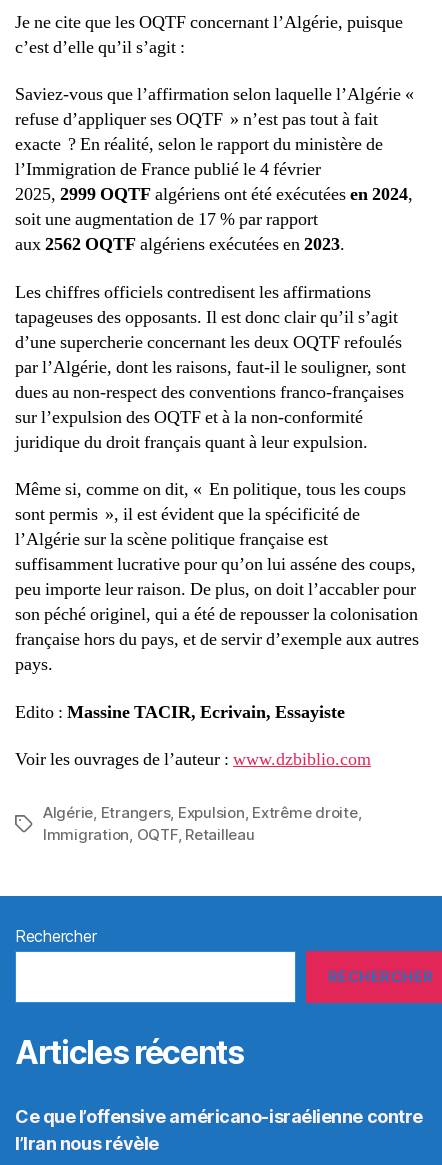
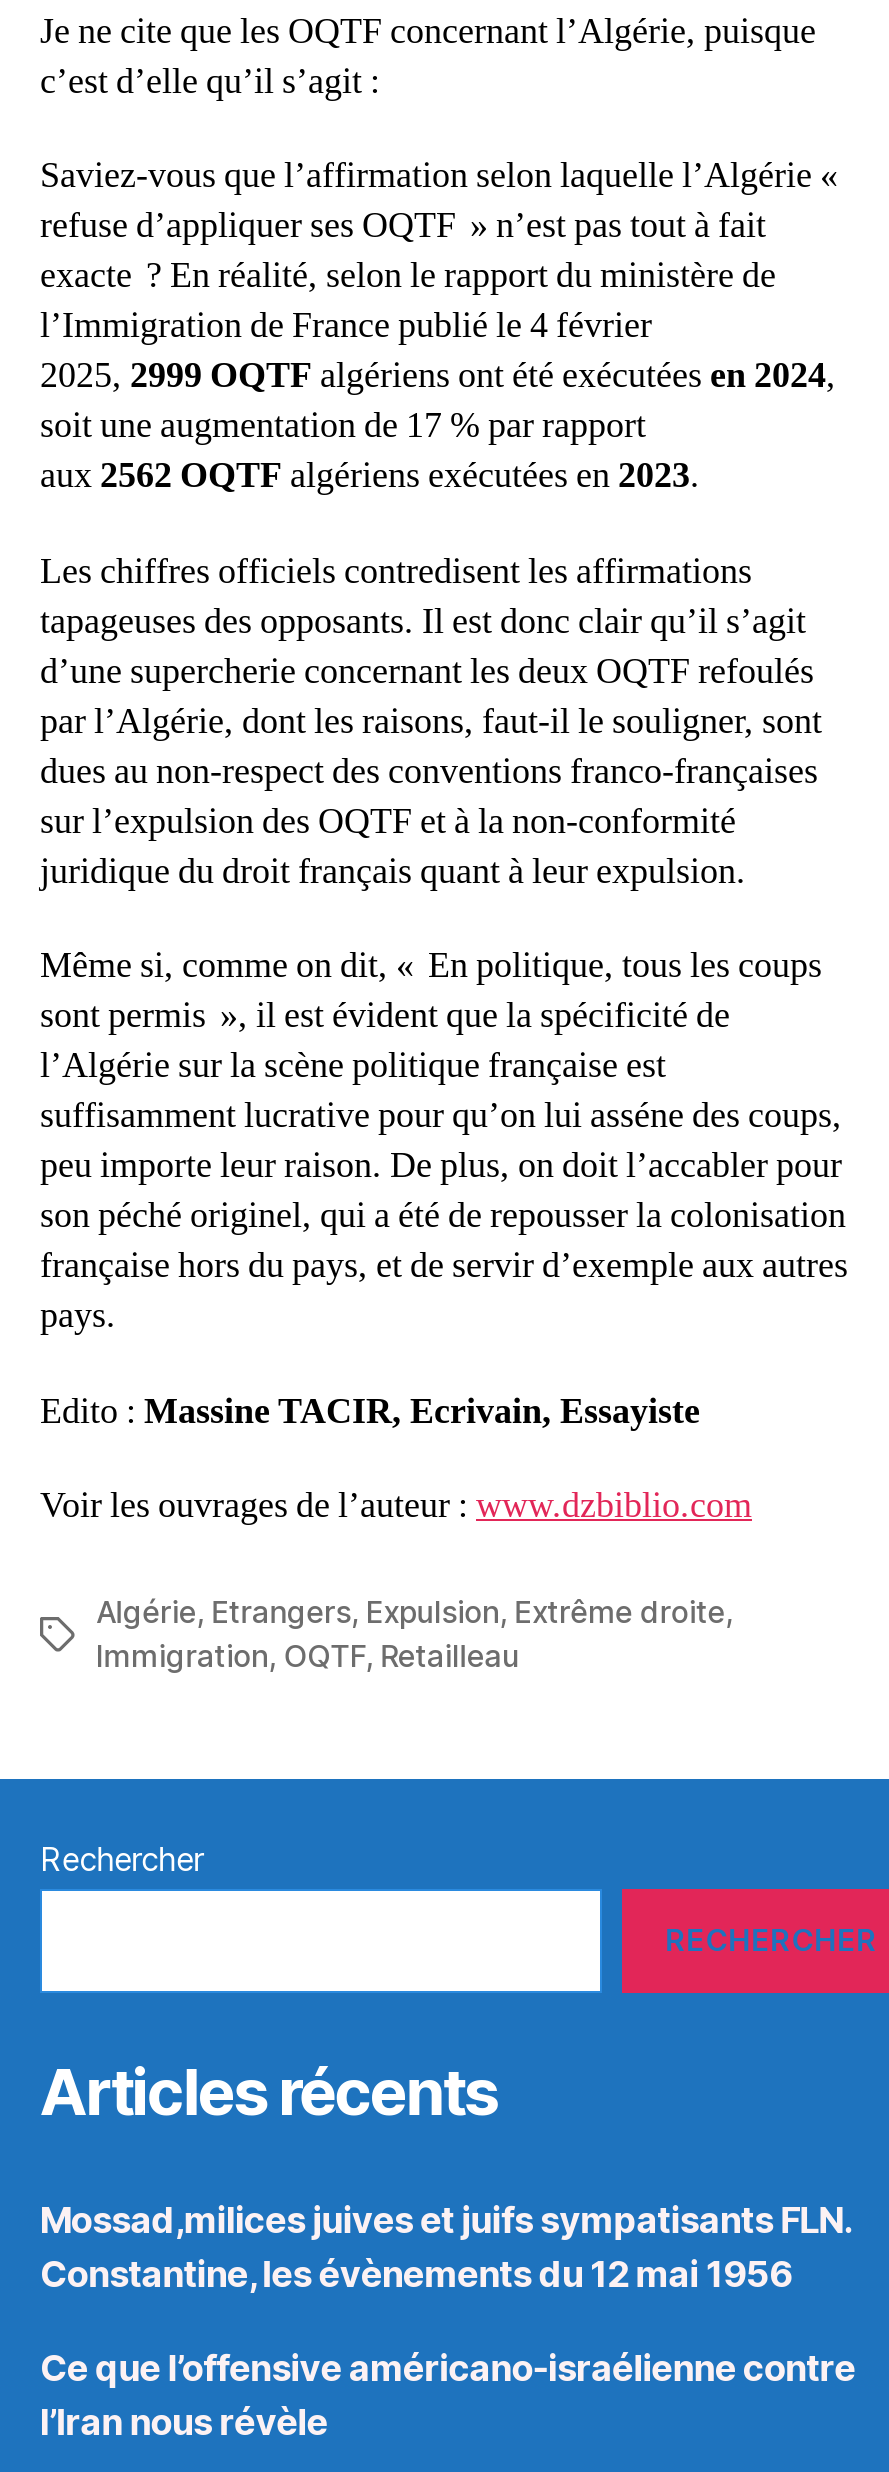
none -> [40,2200,851,2296] Mossad,milices juives et juifs sympatisants FLN. | Constantine, les évènements du 12 mai 1956

